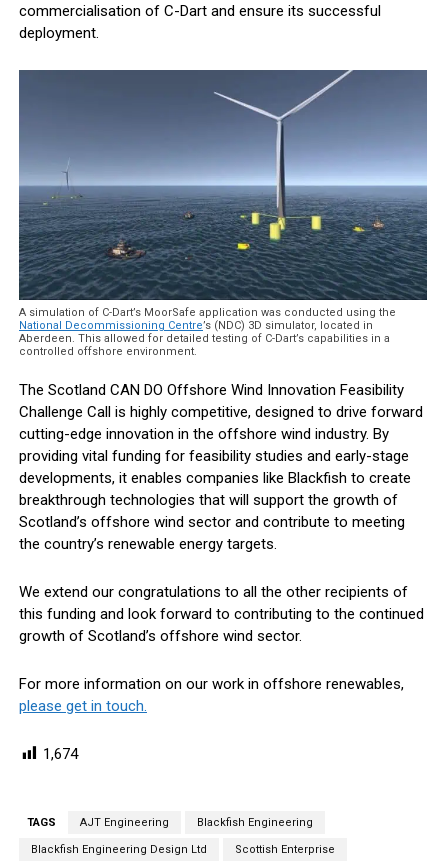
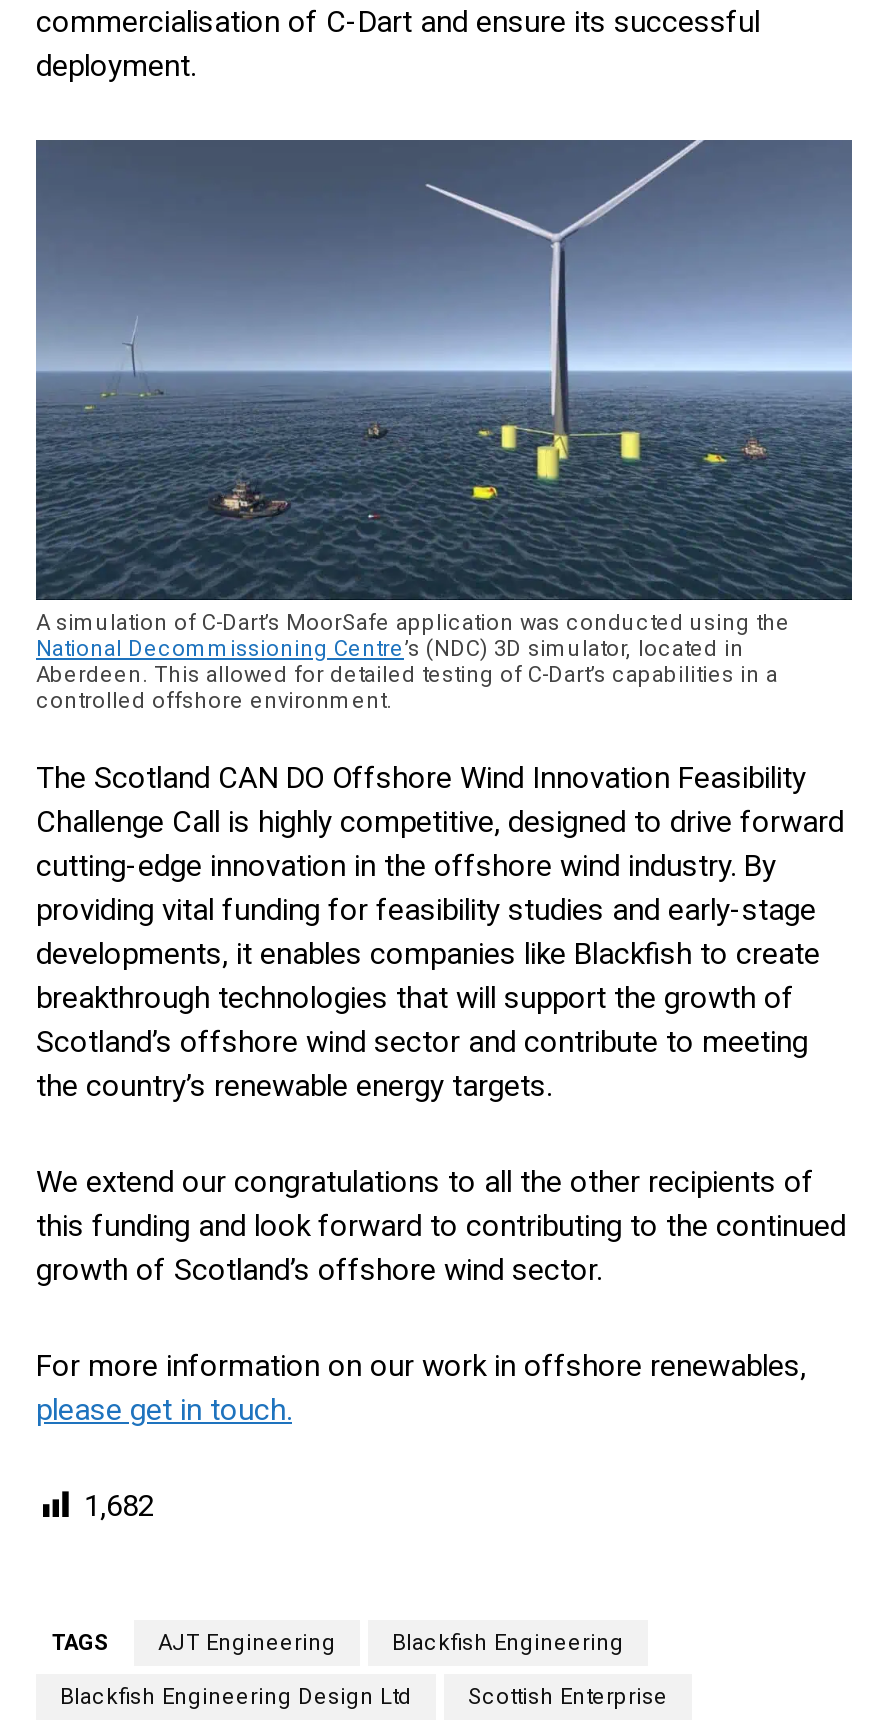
[43,745,78,763] 1,674 -> [84,1489,154,1525] 1,682

